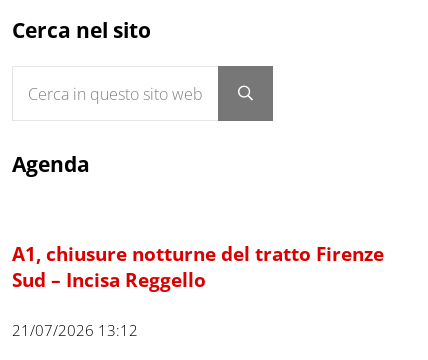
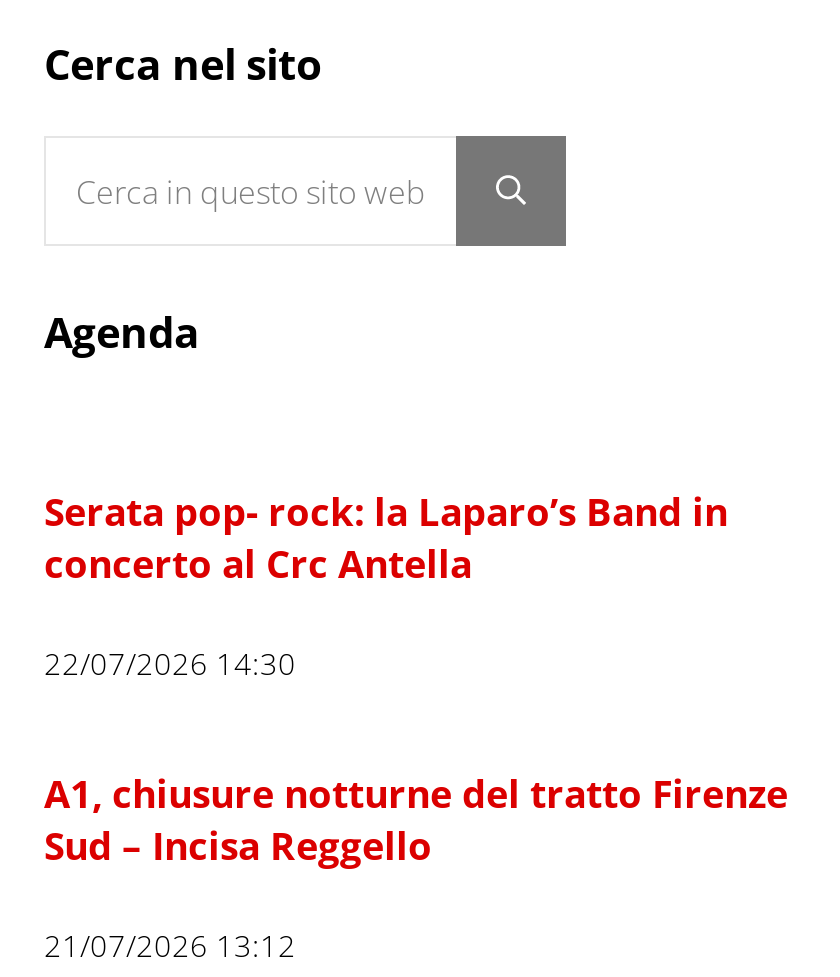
none -> [44,486,728,683] Serata pop- rock: la Laparo’s Band in | concerto al Crc Antella | 22/07/2026 14:30

